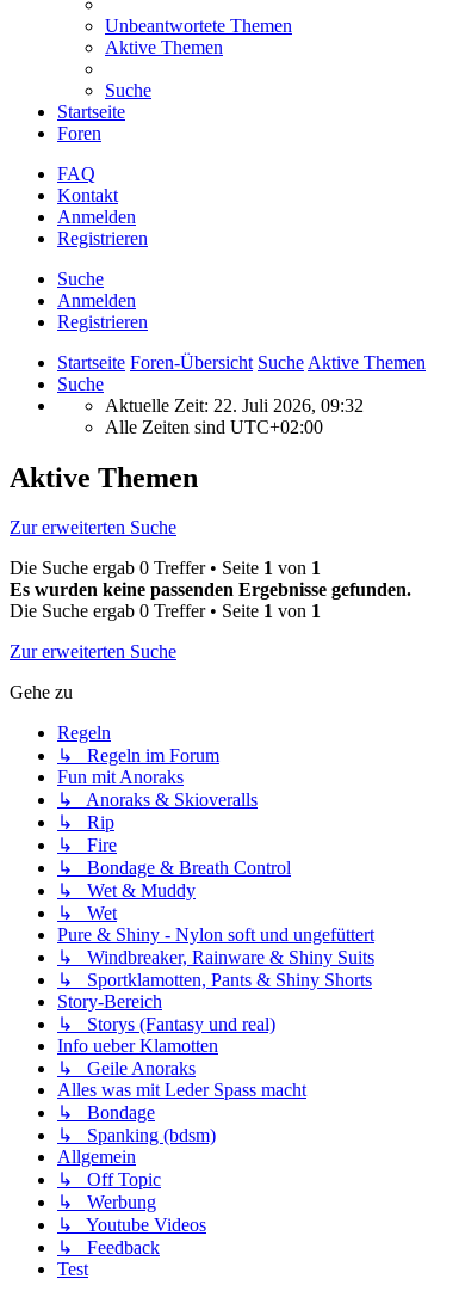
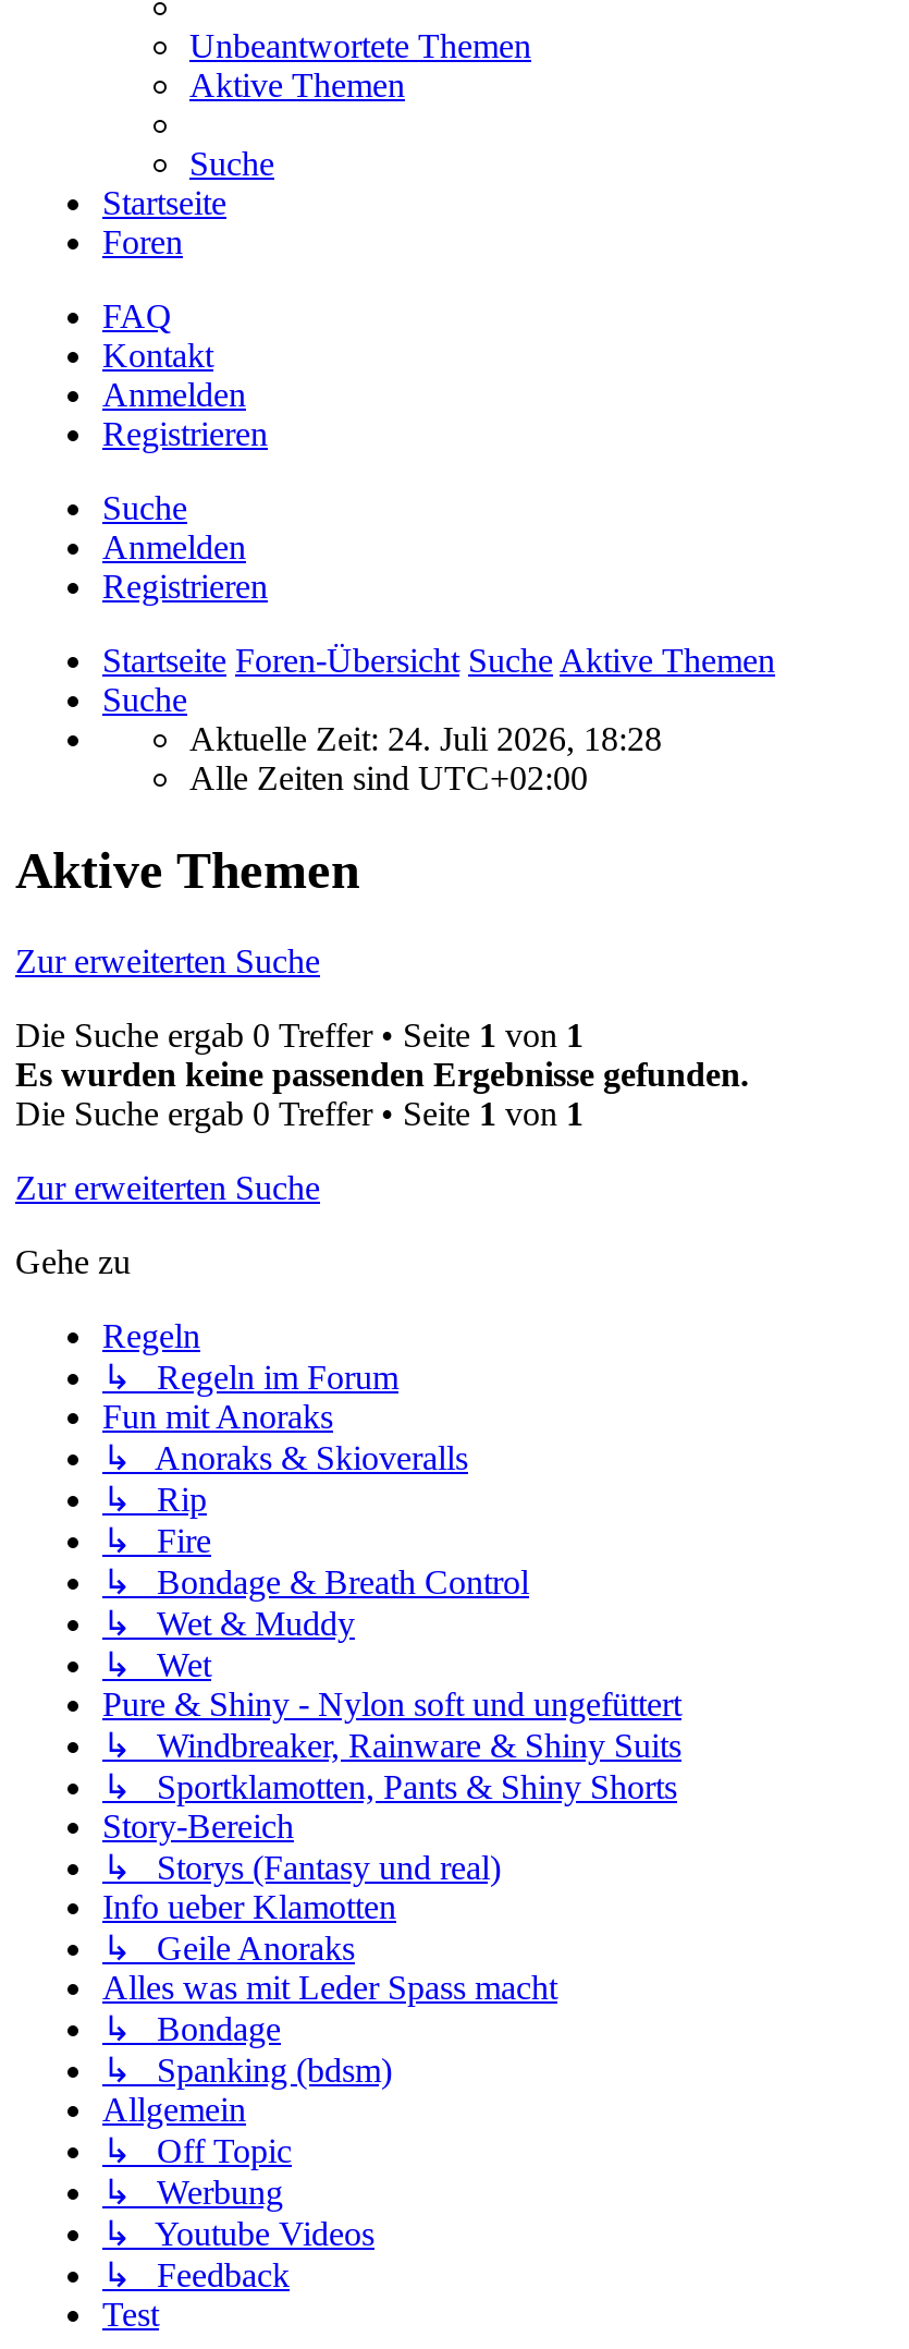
[105,395,364,415] Aktuelle Zeit: 22. Juli 2026, 09:32 -> [189,719,662,756] Aktuelle Zeit: 24. Juli 2026, 18:28

